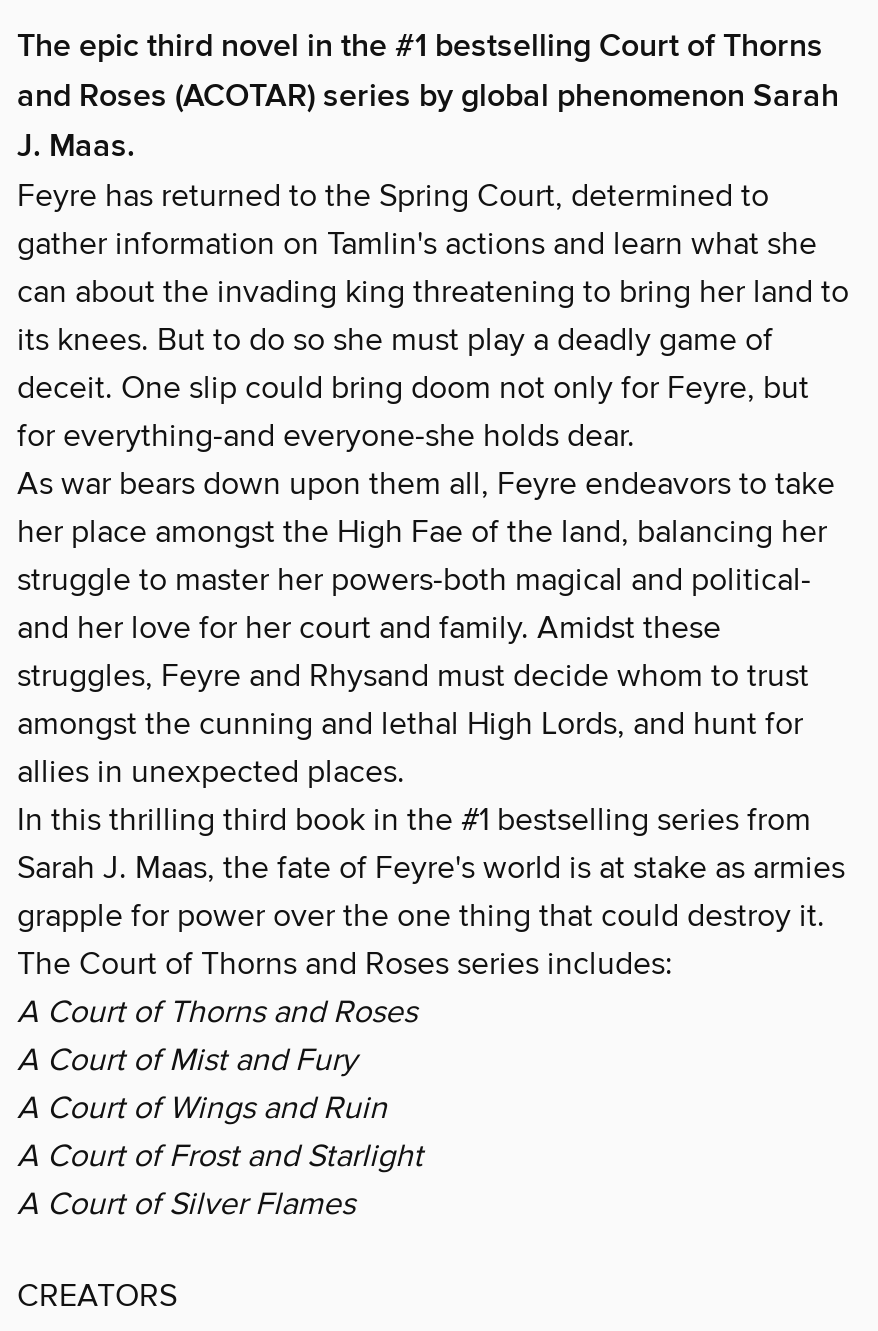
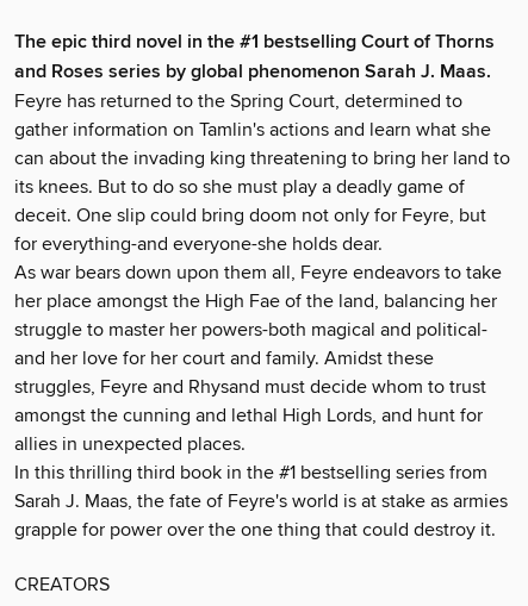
[17,75,839,167] and Roses (ACOTAR) series by global phenomenon Sarah | J. Maas. -> [14,59,491,84] and Roses series by global phenomenon Sarah J. Maas.
[17,943,673,1223] The Court of Thorns and Roses series includes: | A Court of Thorns and Roses | A Court of Mist and Fury | A Court of Wings and Ruin | A Court of Frost and Starlight | A Court of Silver Flames -> none

